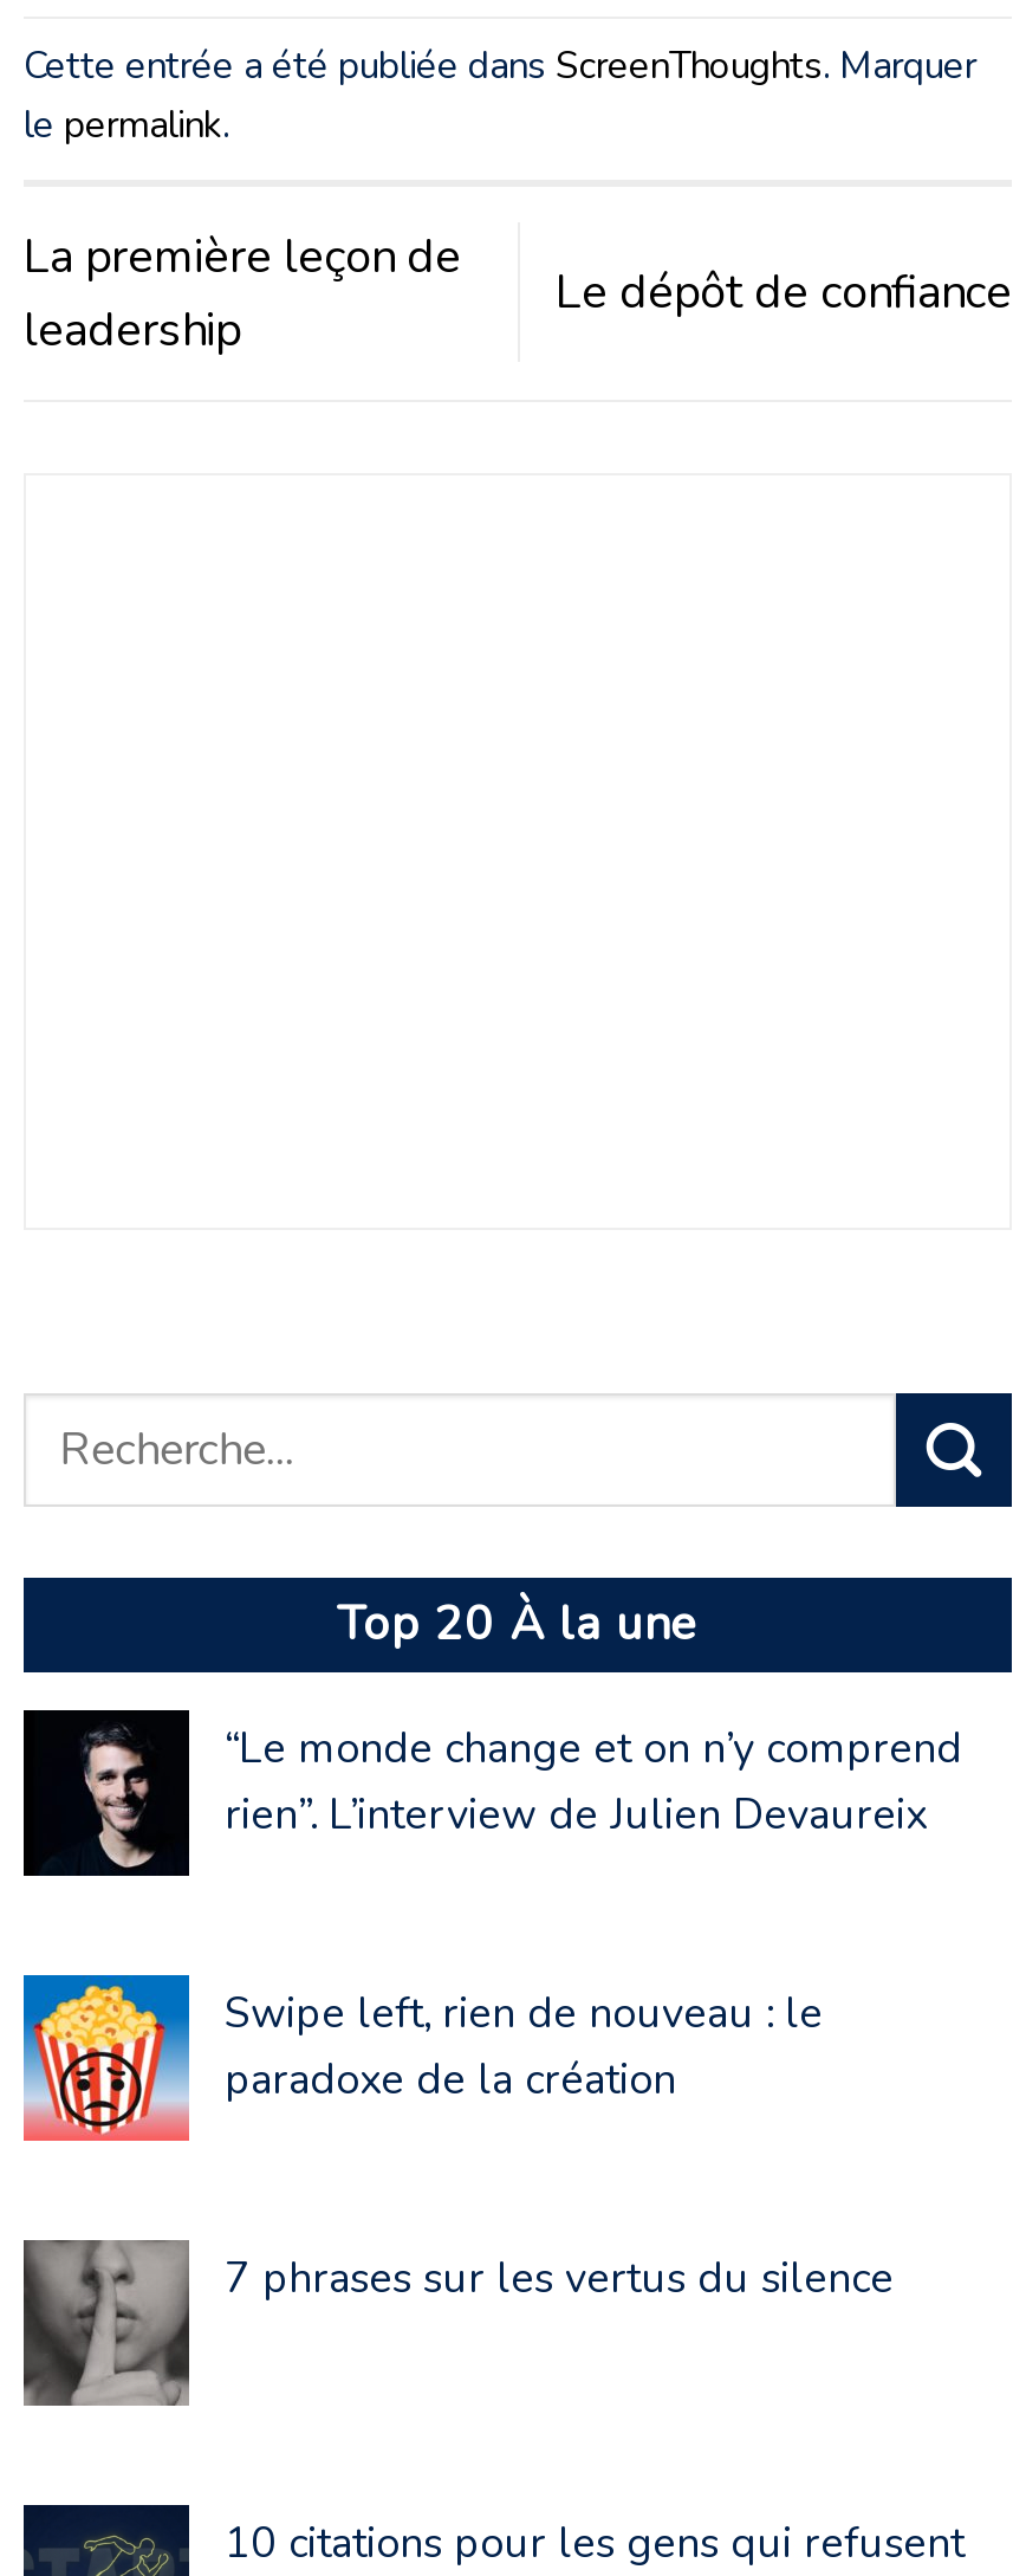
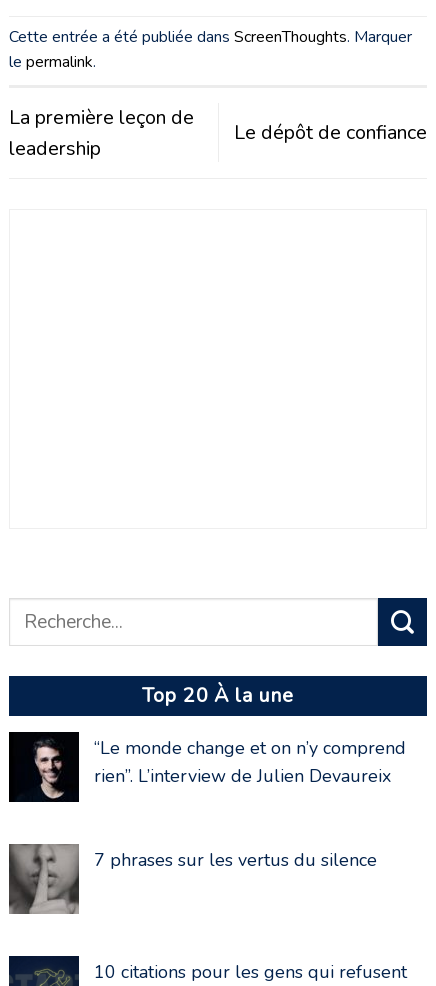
[21,1973,823,2143] [image] | Swipe left, rien de nouveau : le | paradoxe de la création -> none

